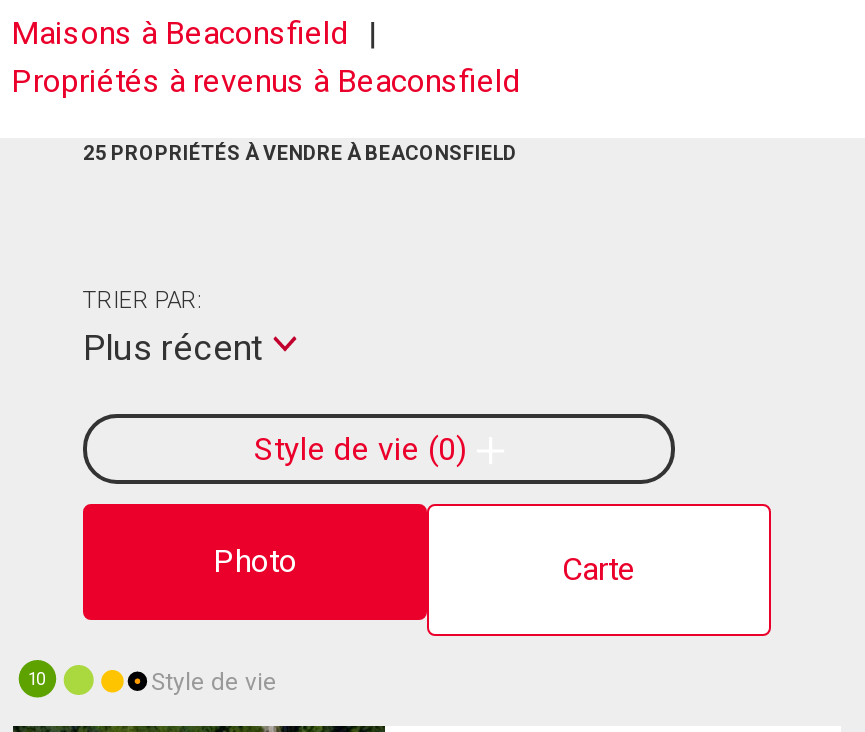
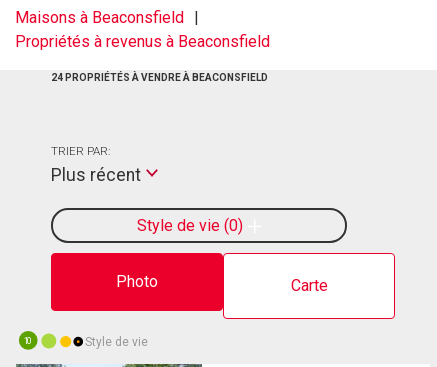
[83,142,517,164] 25 PROPRIÉTÉS À VENDRE À BEACONSFIELD -> [51,72,268,83] 24 PROPRIÉTÉS À VENDRE À BEACONSFIELD

